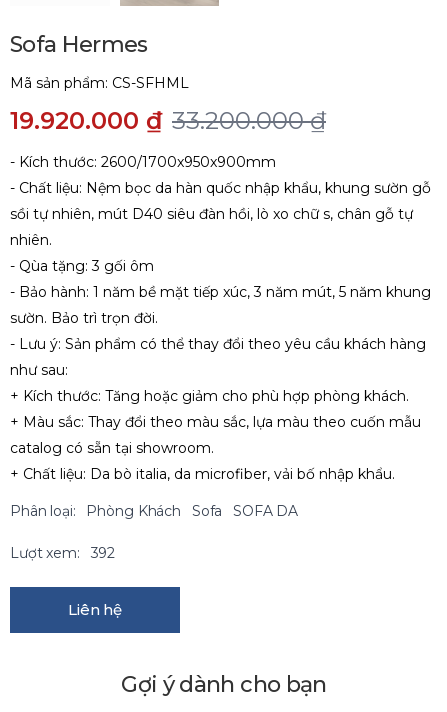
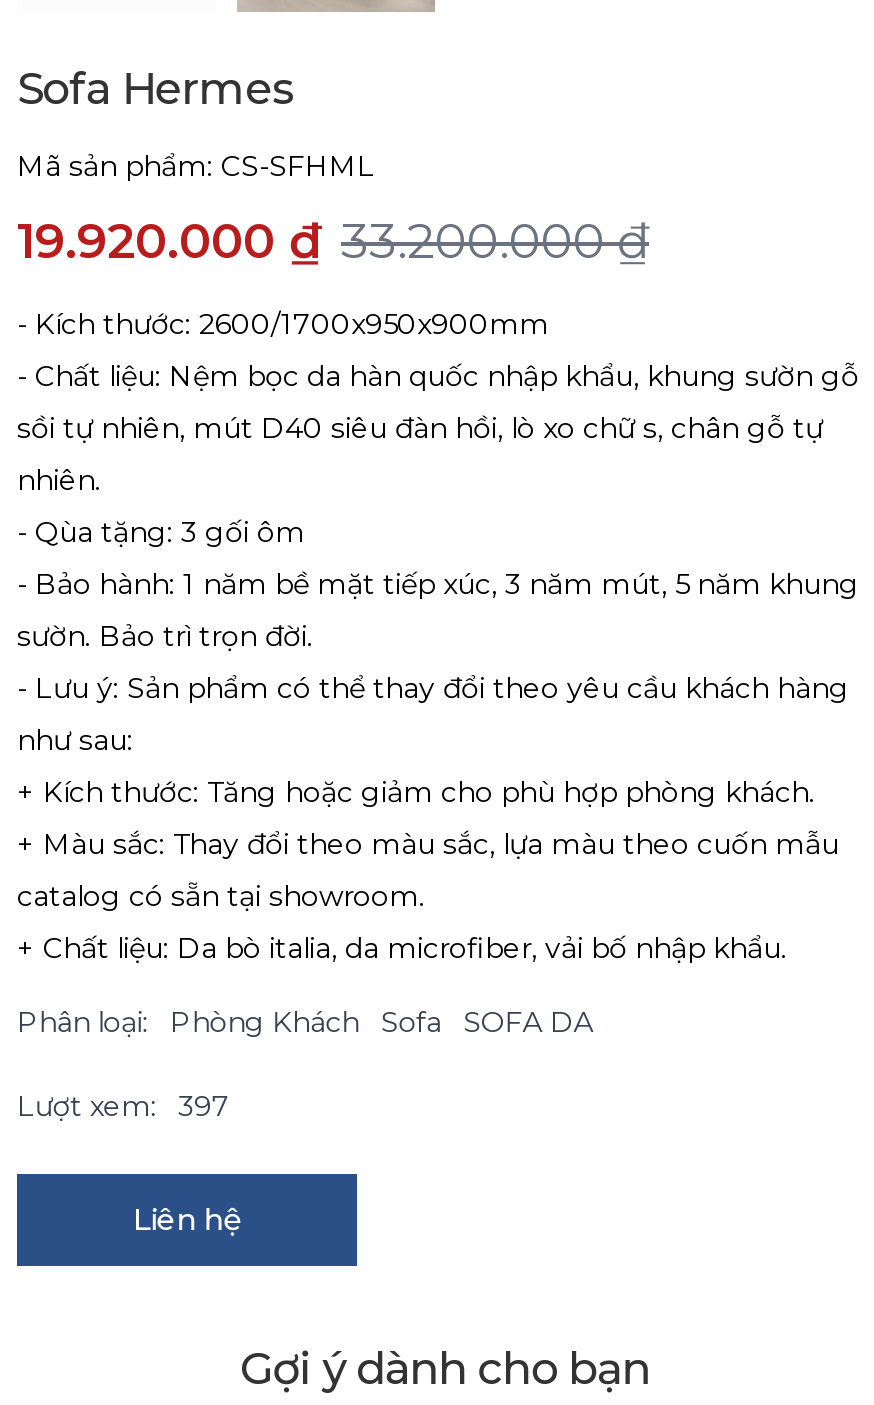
[10,544,115,562] Lượt xem: 392 -> [17,1087,229,1123] Lượt xem: 397

